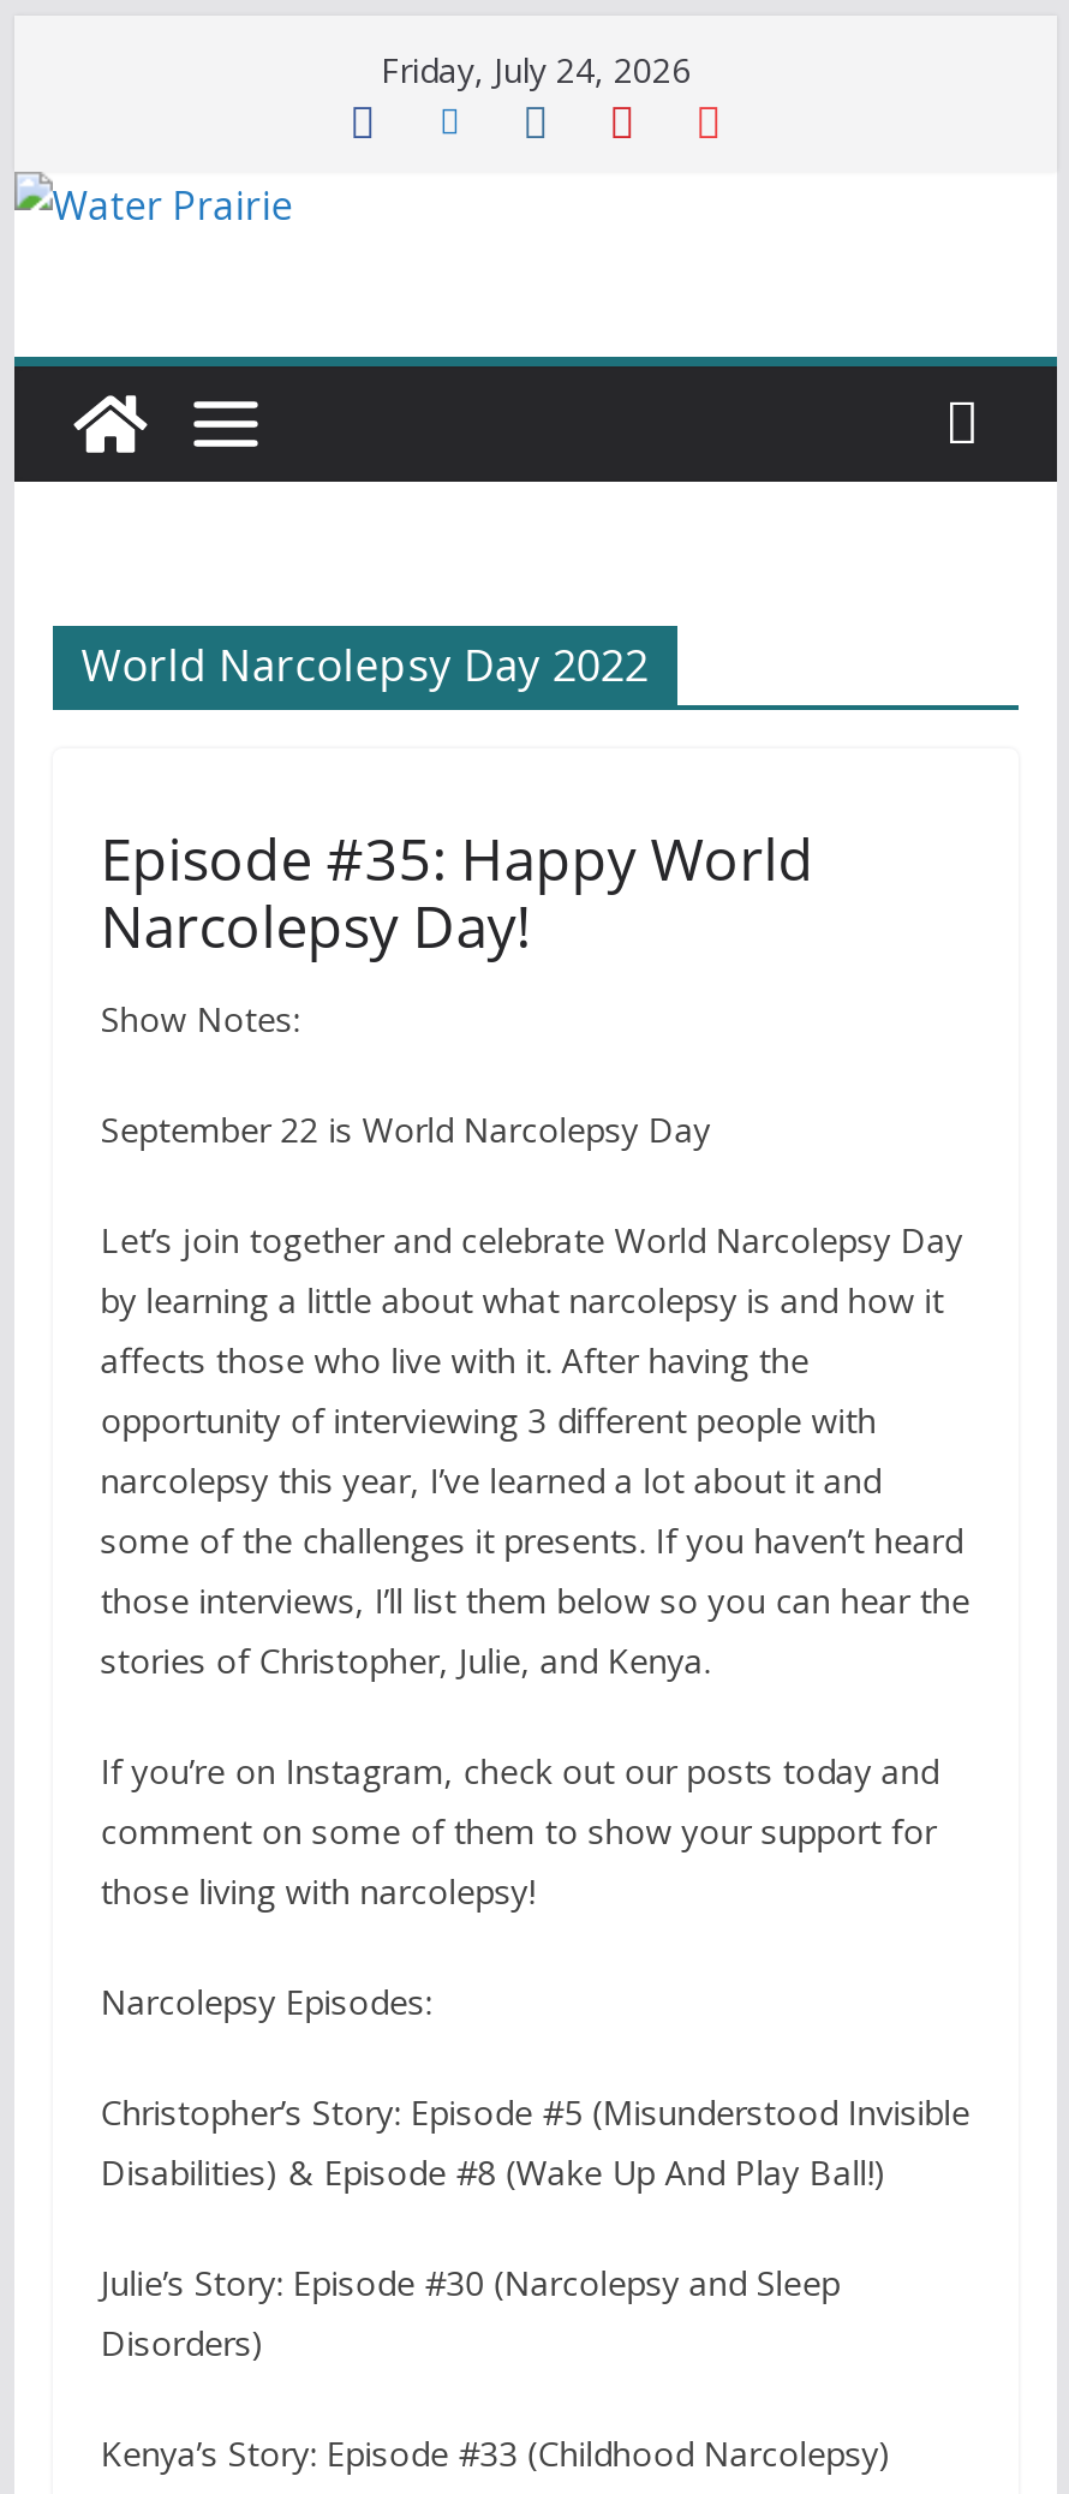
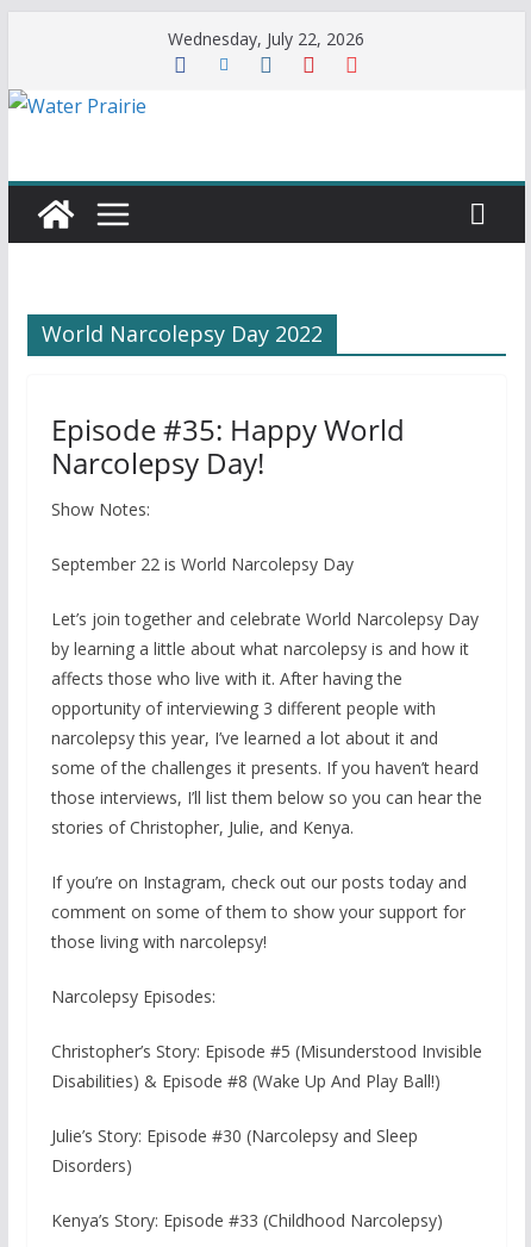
[381,47,691,93] Friday, July 24, 2026 -> [168,27,365,50] Wednesday, July 22, 2026

